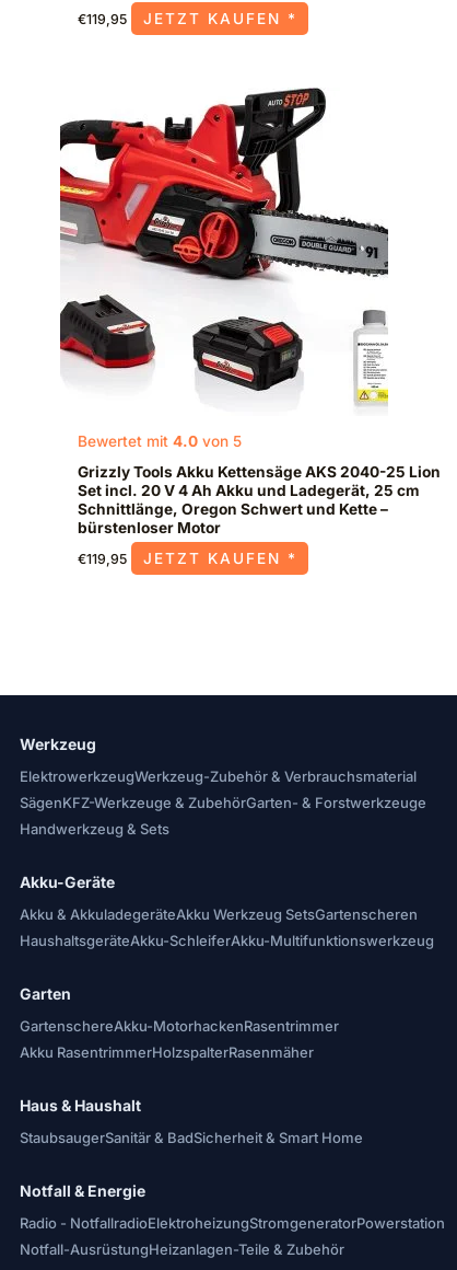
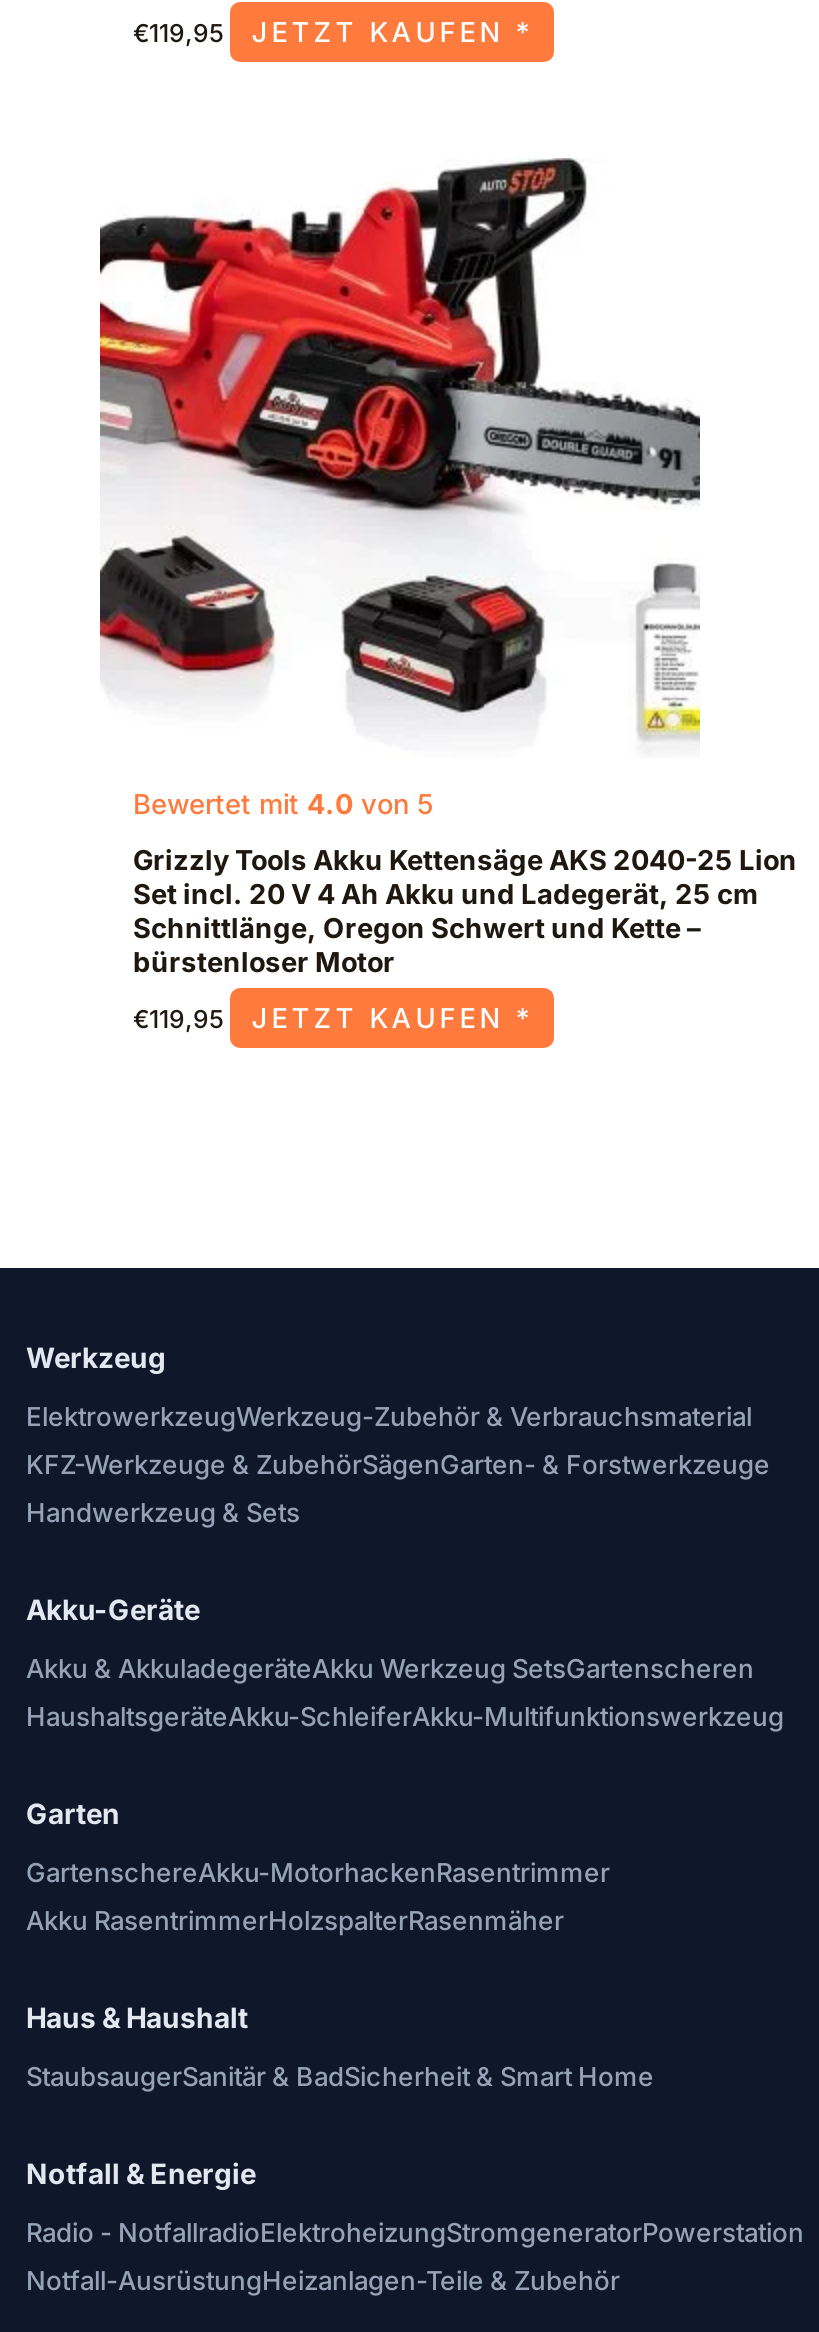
[20,794,426,811] SägenKFZ-Werkzeuge & ZubehörGarten- & Forstwerkzeuge -> [26,1448,770,1480] KFZ-Werkzeuge & ZubehörSägenGarten- & Forstwerkzeuge

